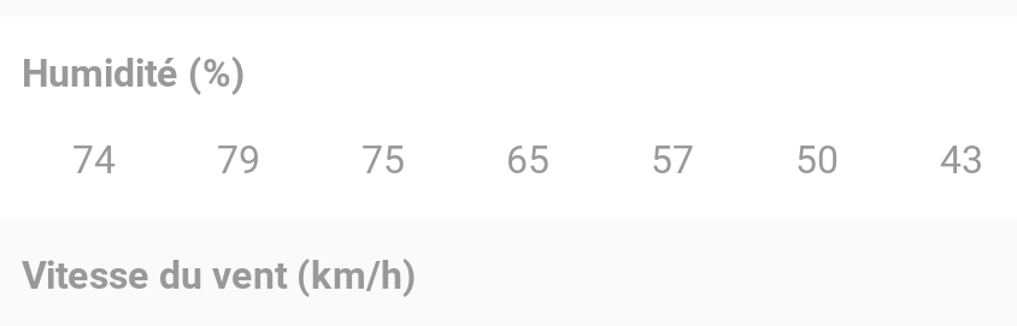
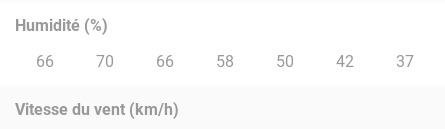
[72,137,694,183] 74 | 79 | 75 | 65 | 57 -> [36,52,234,71] 66 | 70 | 66 | 58
[940,137,983,183] 43 -> [336,52,414,71] 42 | 37

